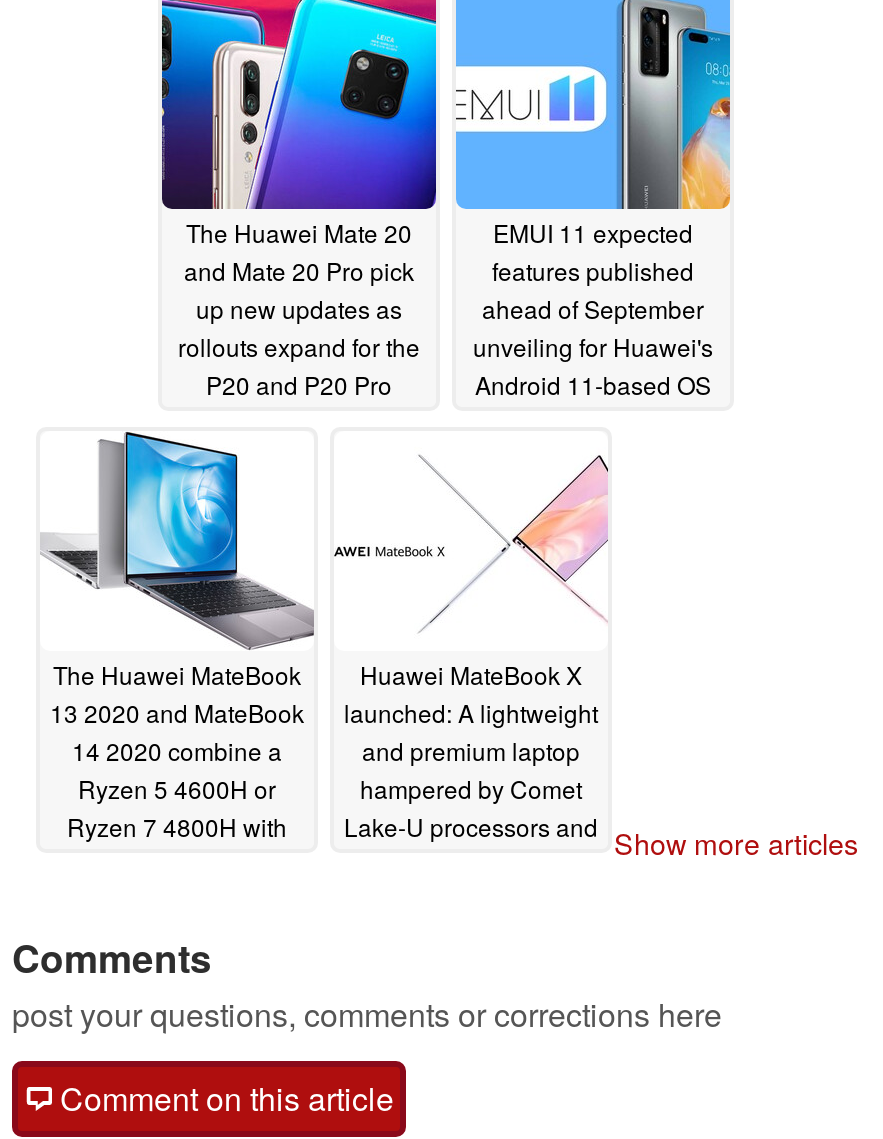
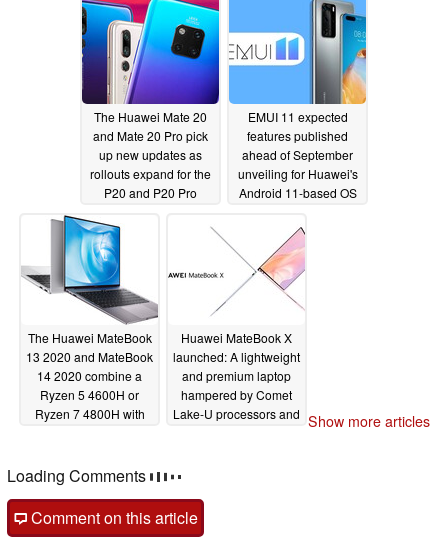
[12,928,722,1036] Comments | post your questions, comments or corrections here -> [7,464,150,487] Loading Comments

